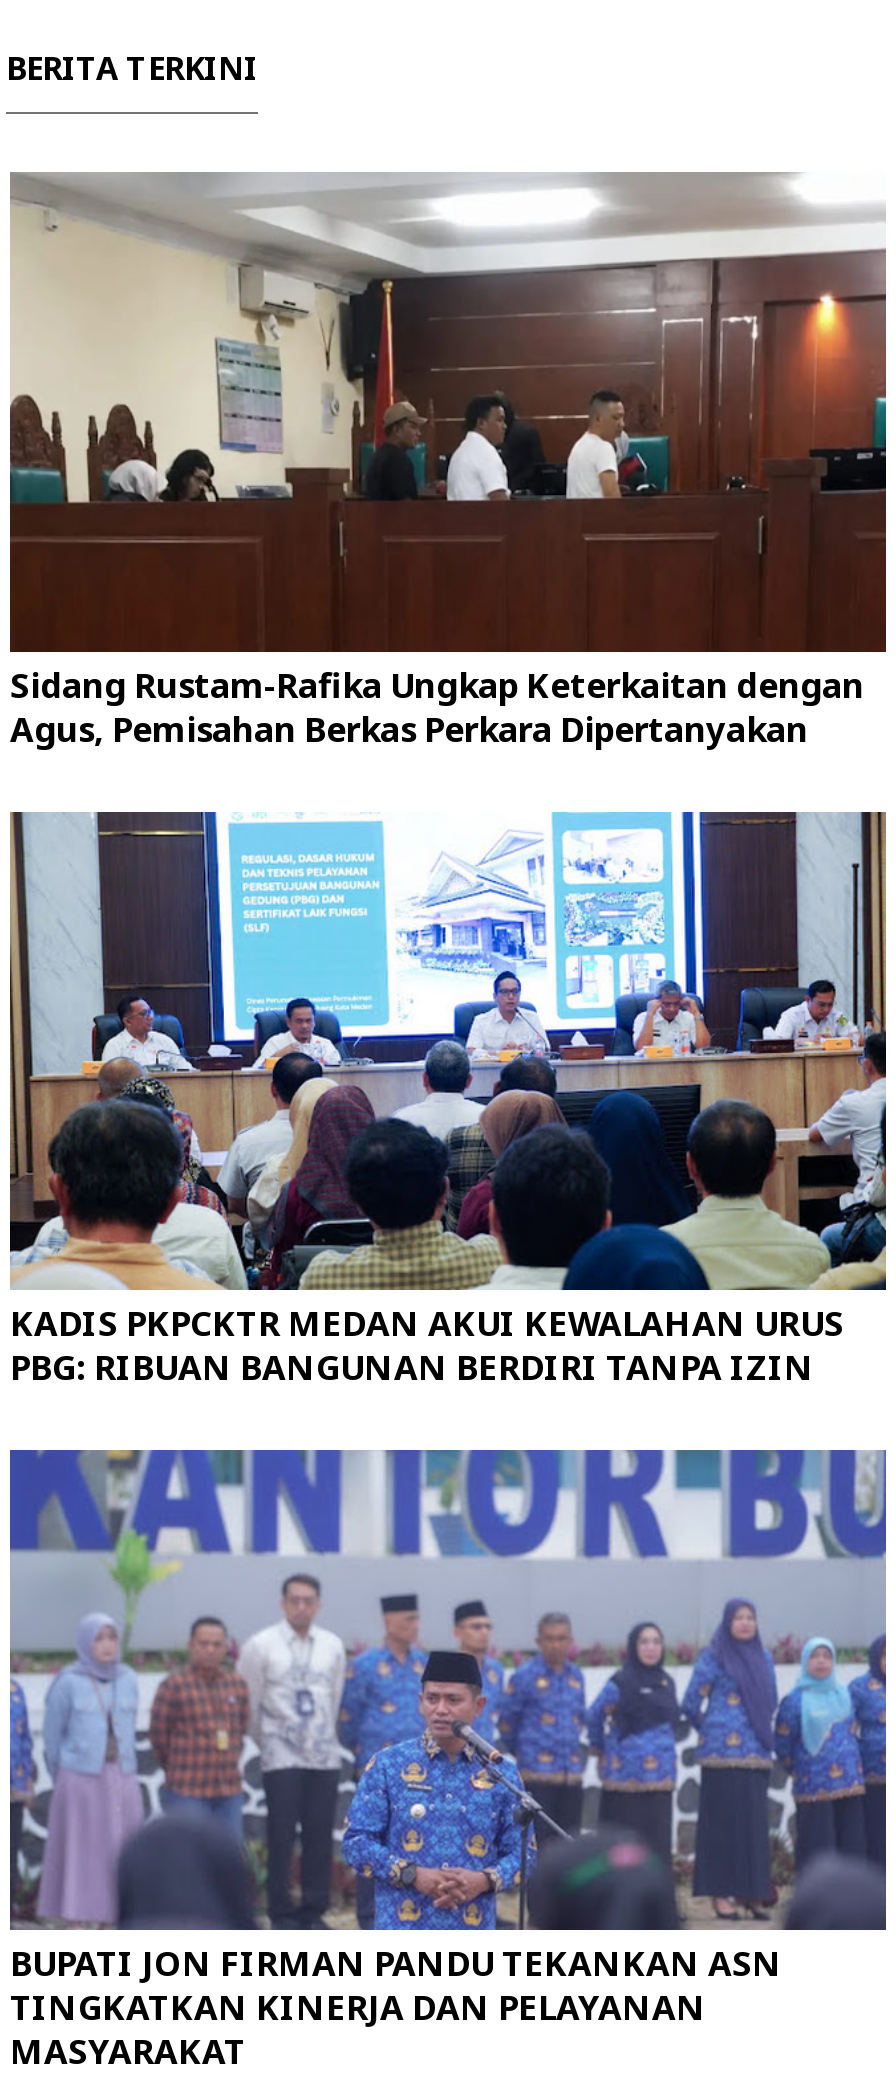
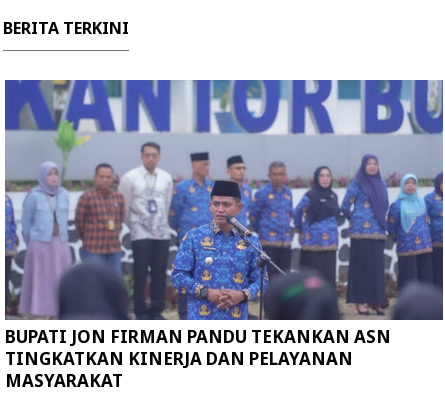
[8,172,888,751] [image] | Sidang Rustam-Rafika Ungkap Keterkaitan dengan | Agus, Pemisahan Berkas Perkara Dipertanyakan -> none
[8,810,888,1390] [image] | KADIS PKPCKTR MEDAN AKUI KEWALAHAN URUS | PBG: RIBUAN BANGUNAN BERDIRI TANPA IZIN -> none

